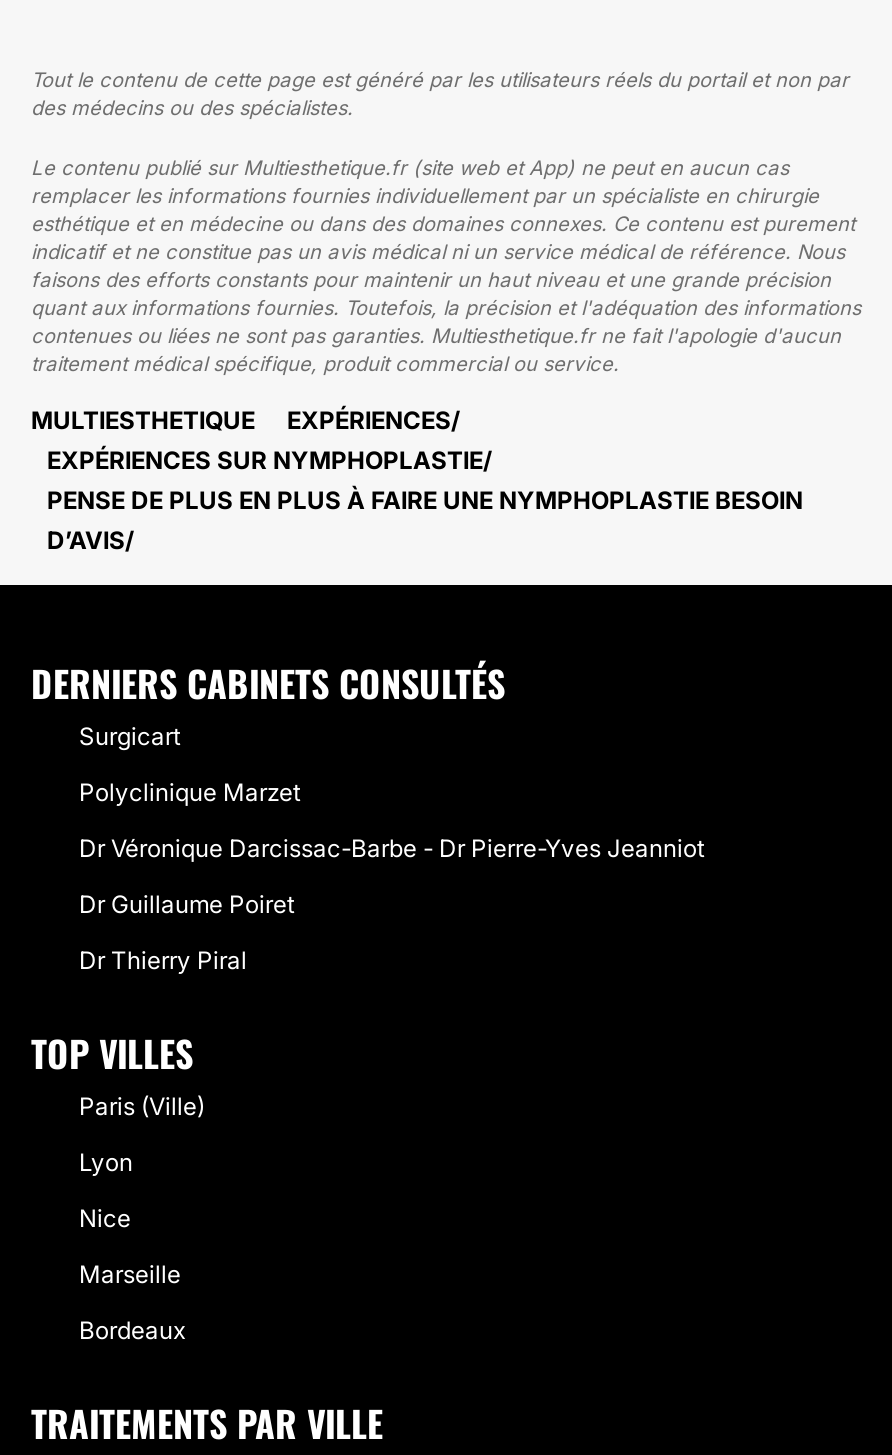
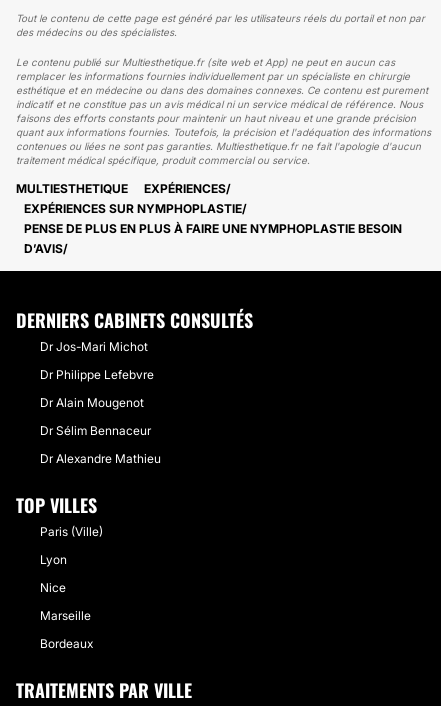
[79,721,181,751] Surgicart -> [40,339,148,354] Dr Jos-Mari Michot
[79,777,301,807] Polyclinique Marzet -> [40,367,154,382] Dr Philippe Lefebvre
[79,833,705,863] Dr Véronique Darcissac-Barbe - Dr Pierre-Yves Jeanniot -> [40,395,144,410] Dr Alain Mougenot
[79,889,295,919] Dr Guillaume Poiret -> [40,423,151,438] Dr Sélim Bennaceur
[79,945,247,975] Dr Thierry Piral -> [40,451,161,466] Dr Alexandre Mathieu

